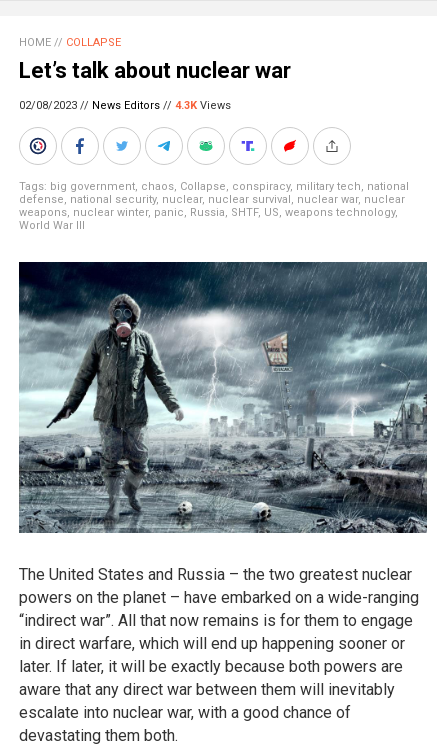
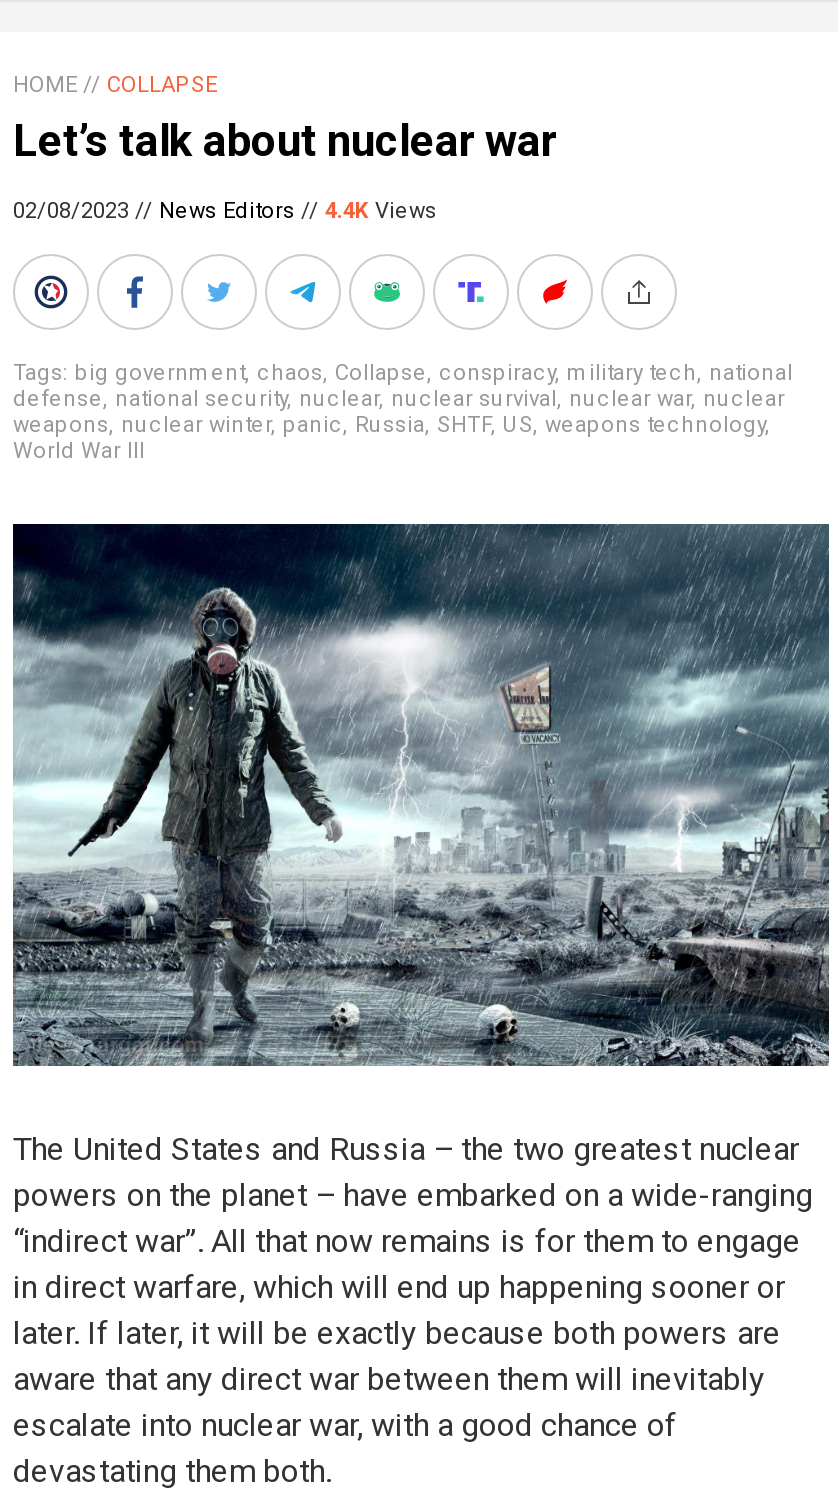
[19,99,231,112] 02/08/2023 // News Editors // 4.3K Views -> [13,198,437,224] 02/08/2023 // News Editors // 4.4K Views

